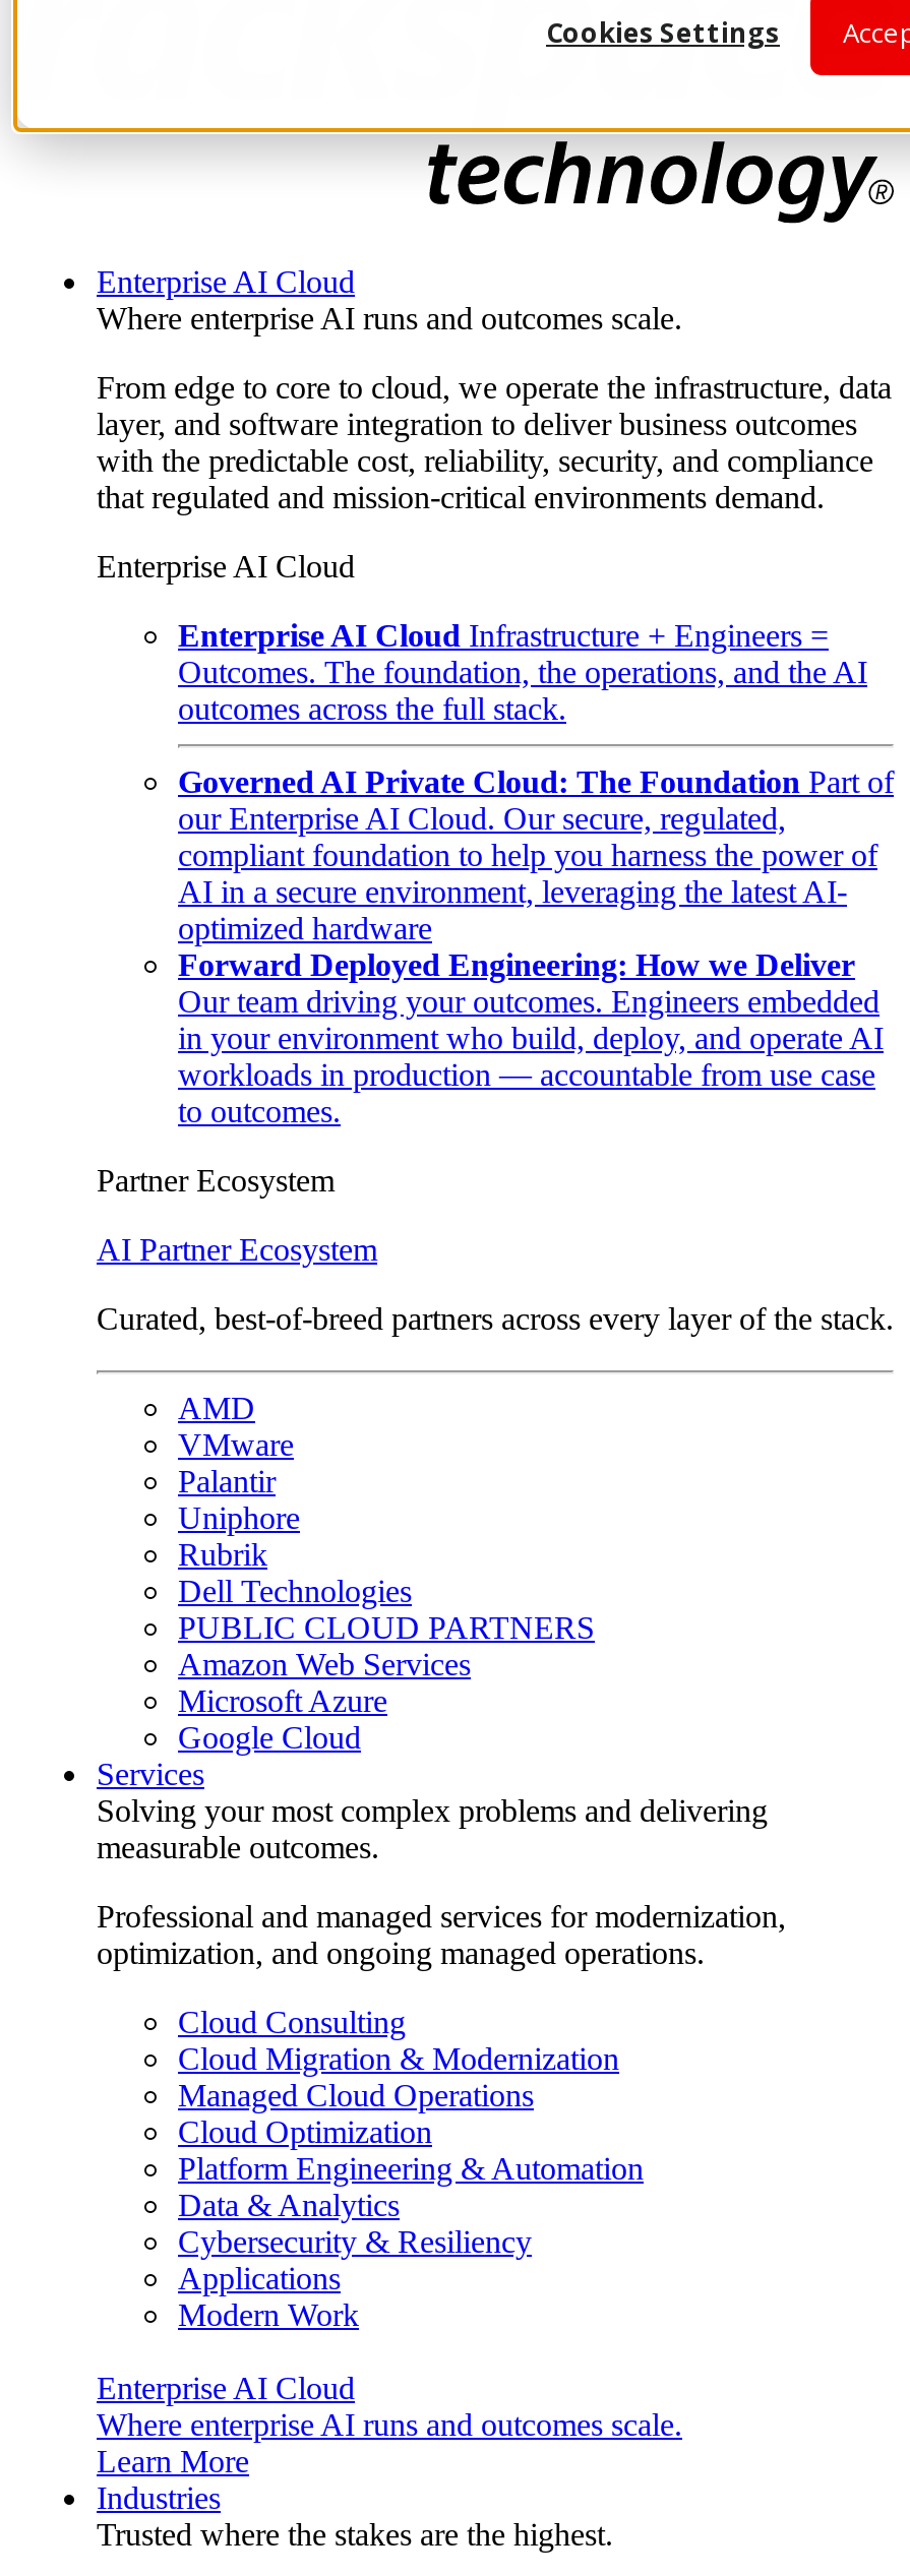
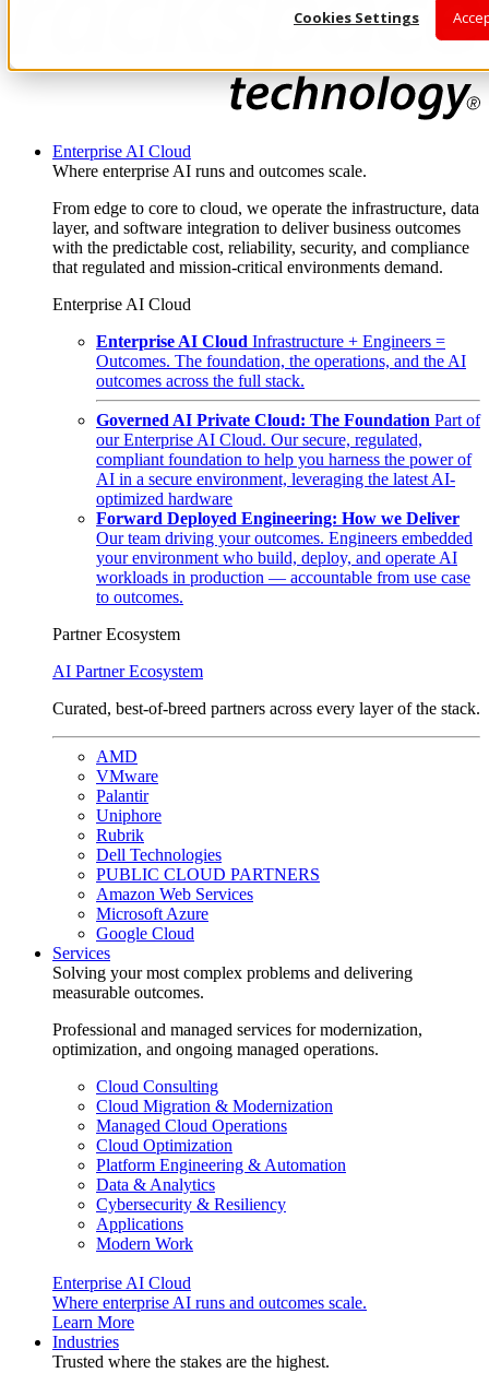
[178,1021,884,1056] in your environment who build, deploy, and operate AI -> [96,549,457,567] your environment who build, deploy, and operate AI

